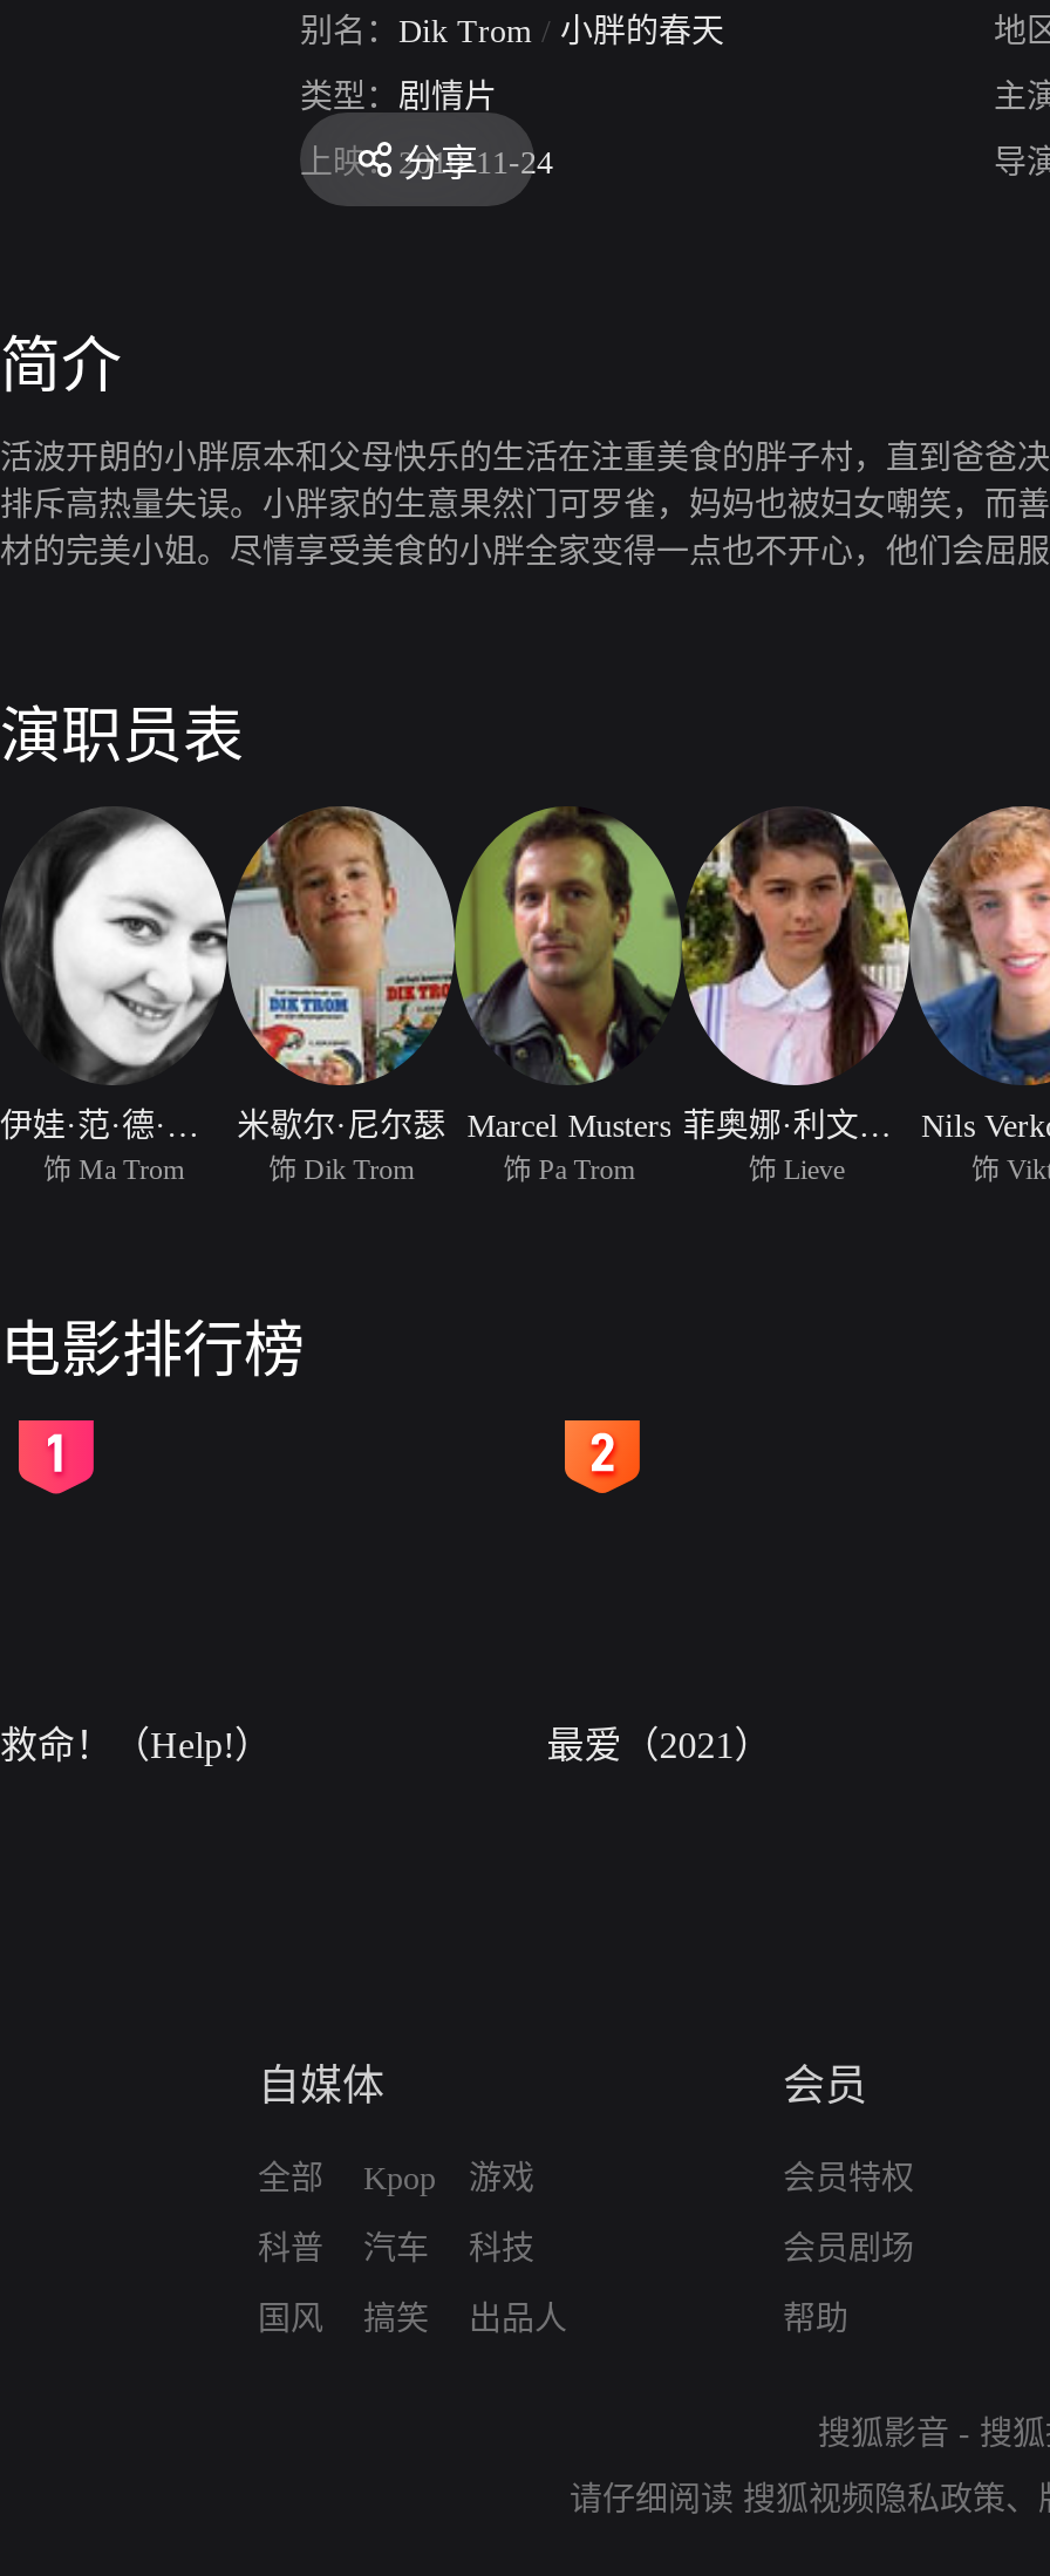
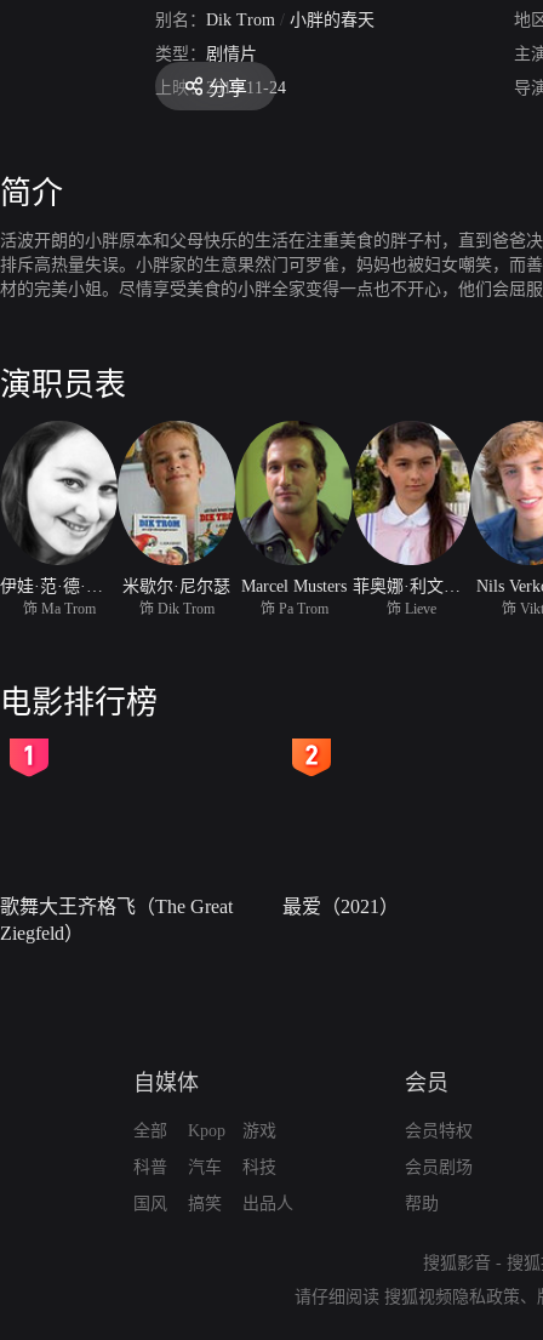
[0,1725,272,1765] 救命！（Help!） -> [0,896,233,944] 歌舞大王齐格飞（The Great | Ziegfeld）

